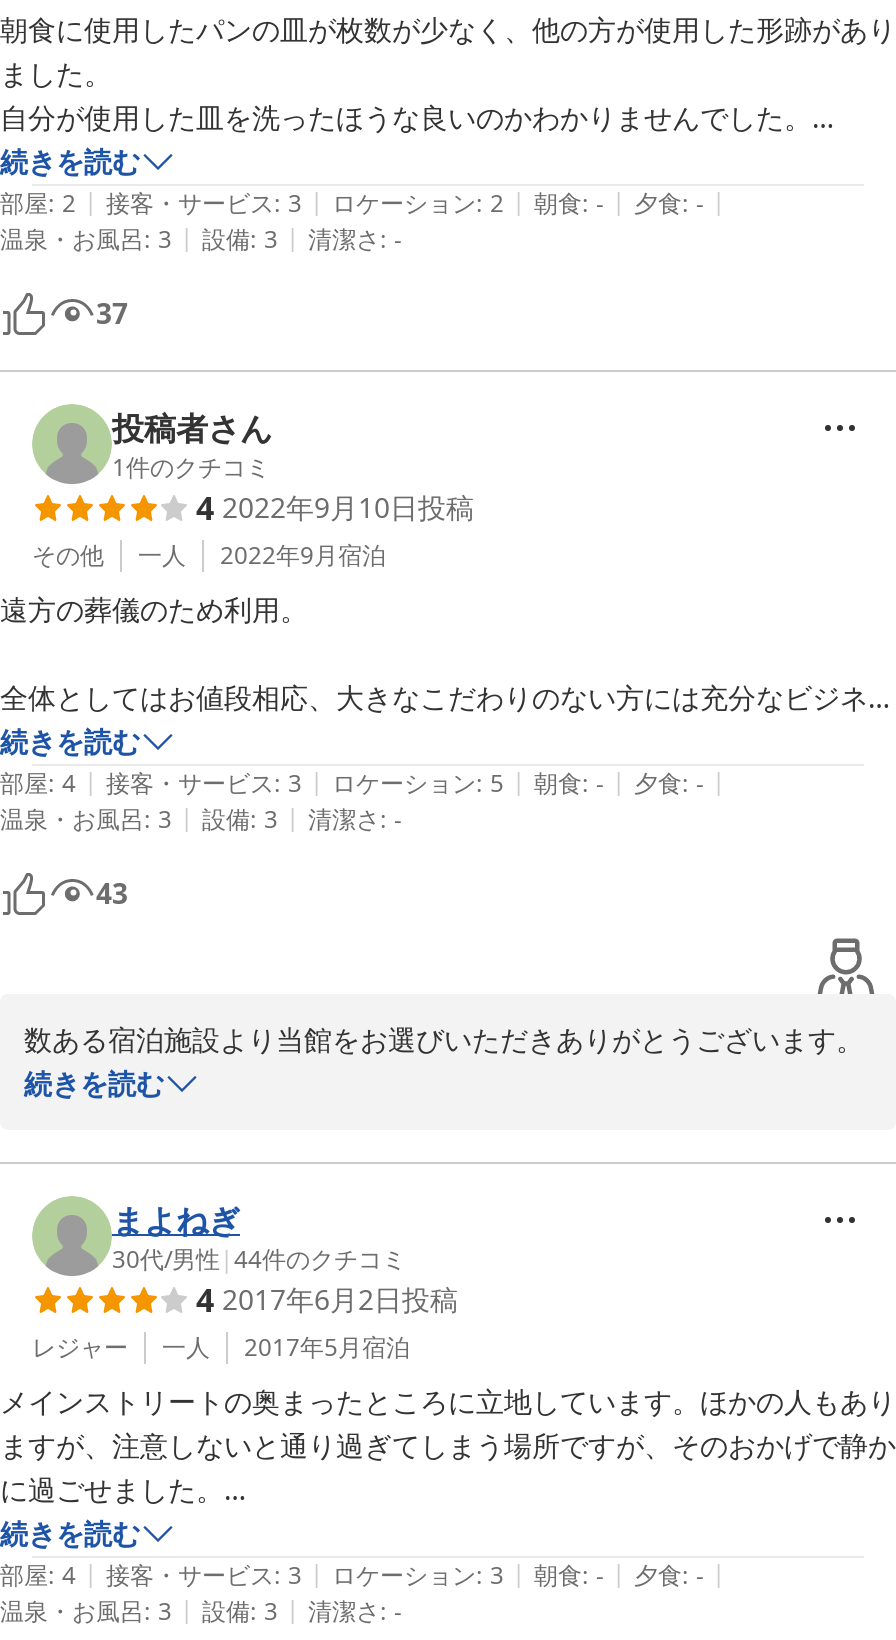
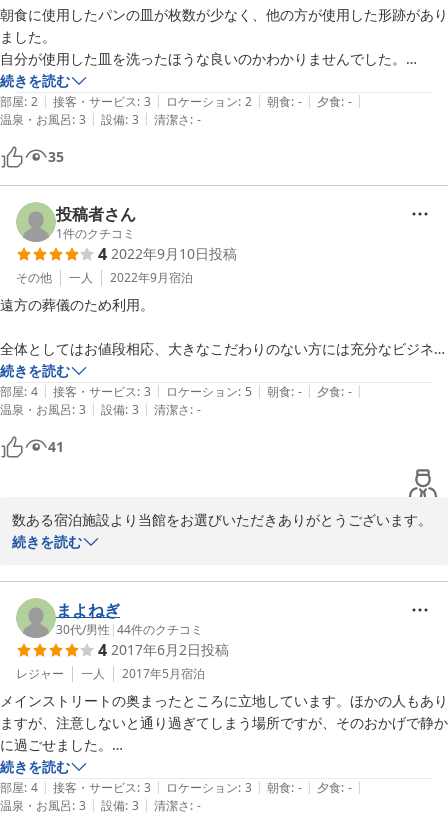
[96,294,128,332] 37 -> [48,147,64,166] 35
[96,874,128,912] 43 -> [48,437,64,456] 41

